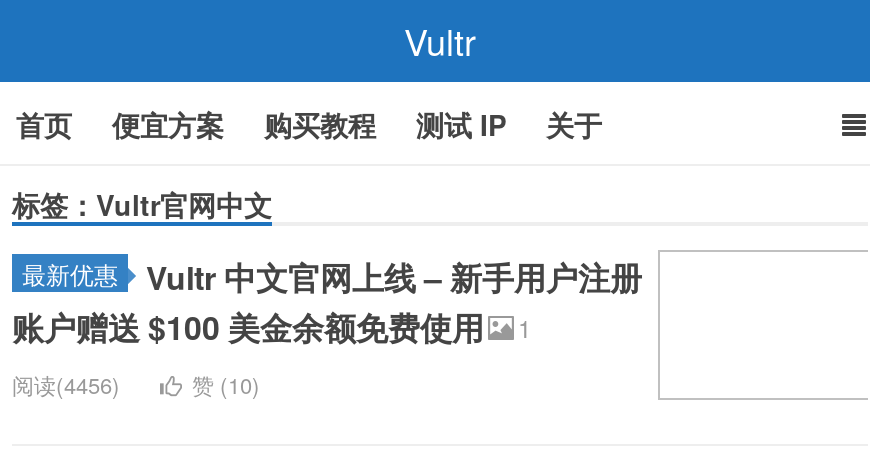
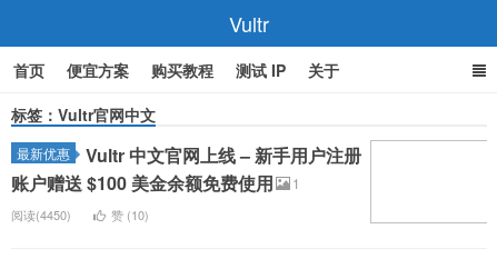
[12,368,120,400] 阅读(4456) -> [11,206,71,223] 阅读(4450)

